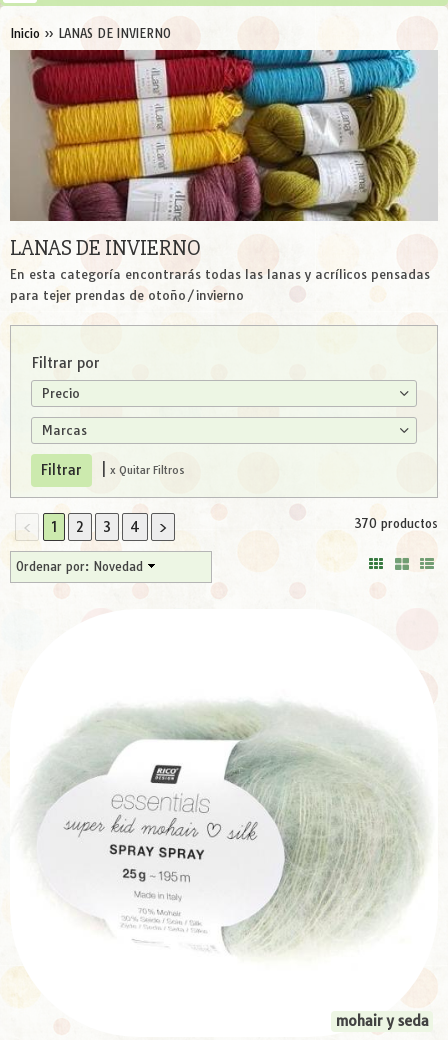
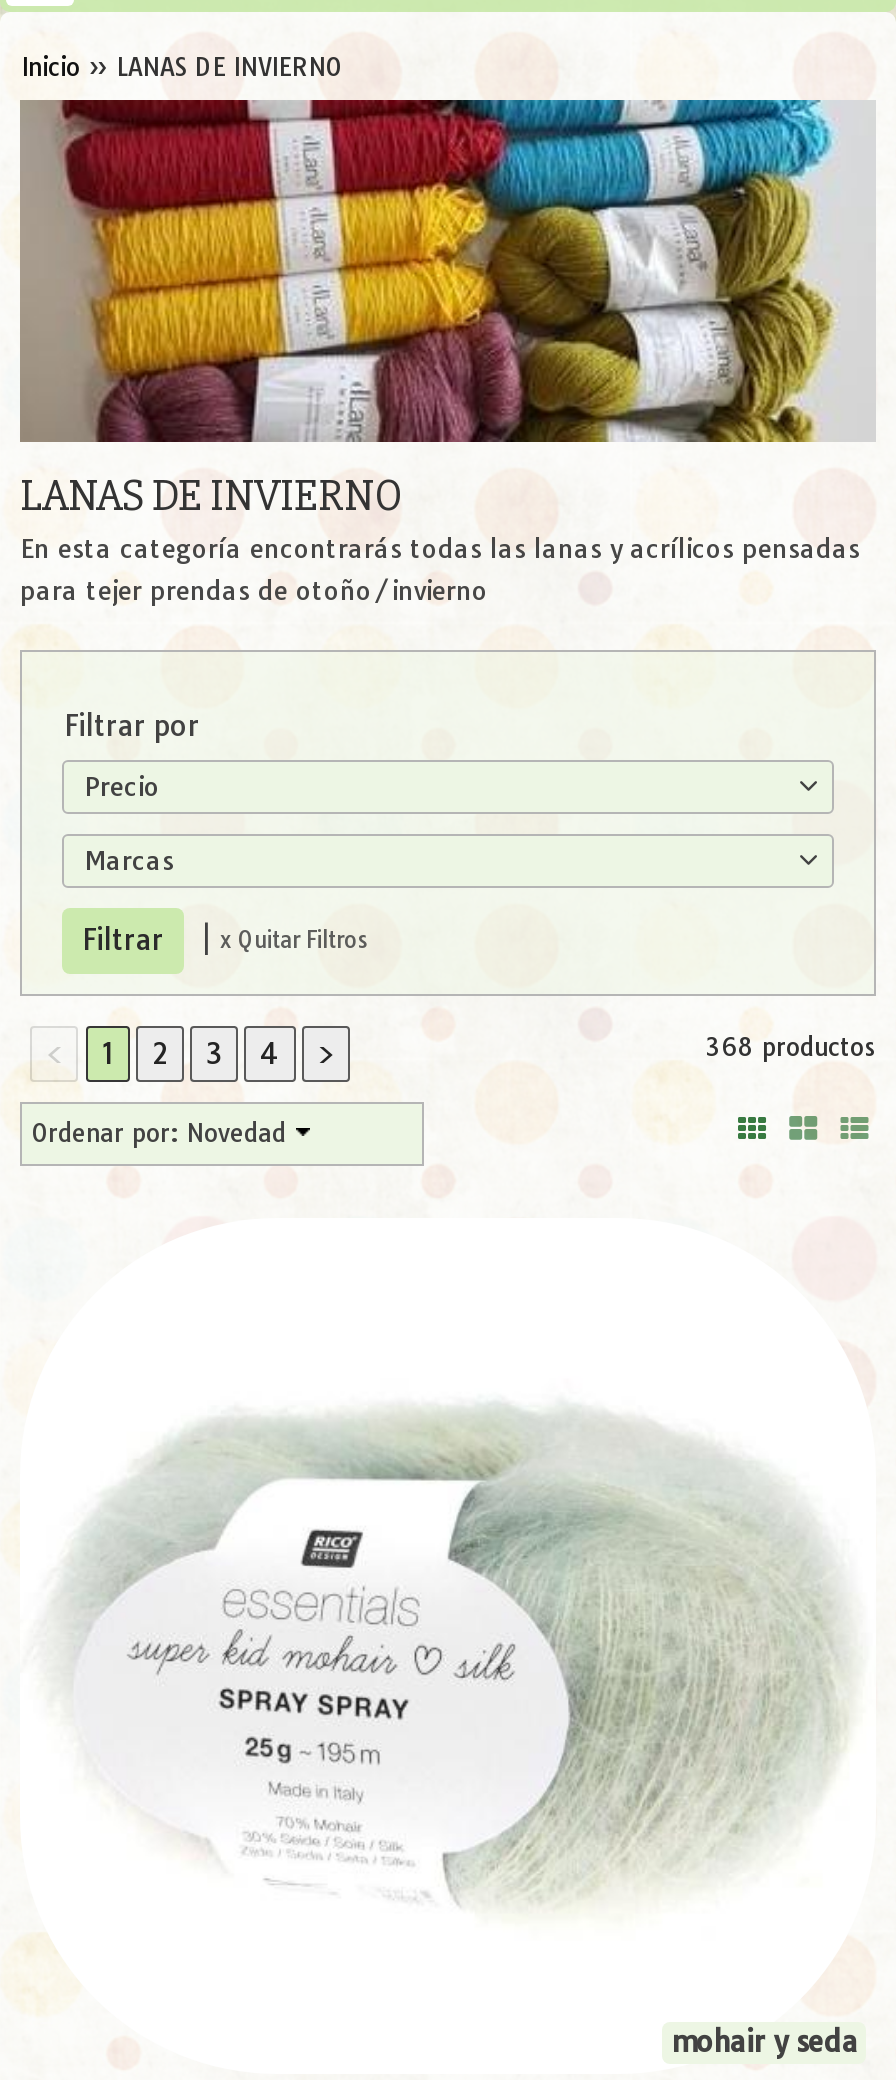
[354,516,438,531] 370 productos -> [706,1031,876,1061] 368 productos

